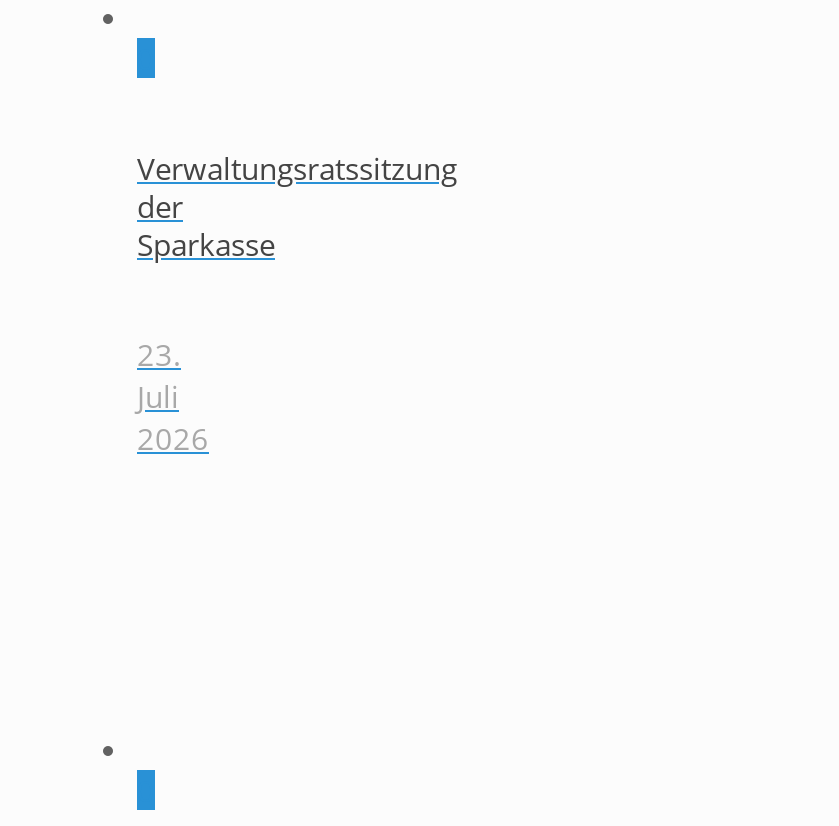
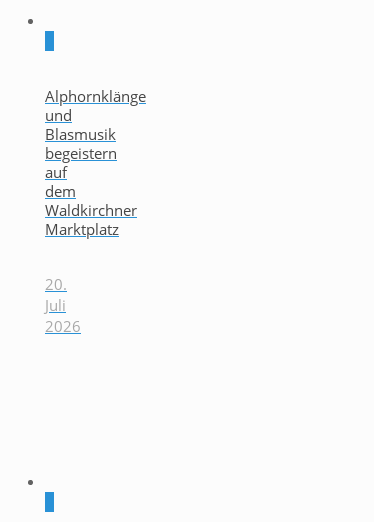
[137,148,457,264] Verwaltungsratssitzung | der | Sparkasse -> [45,86,146,239] Alphornklänge | und | Blasmusik | begeistern | auf | dem | Waldkirchner | Marktplatz
[137,334,181,374] 23. -> [45,274,67,294] 20.

